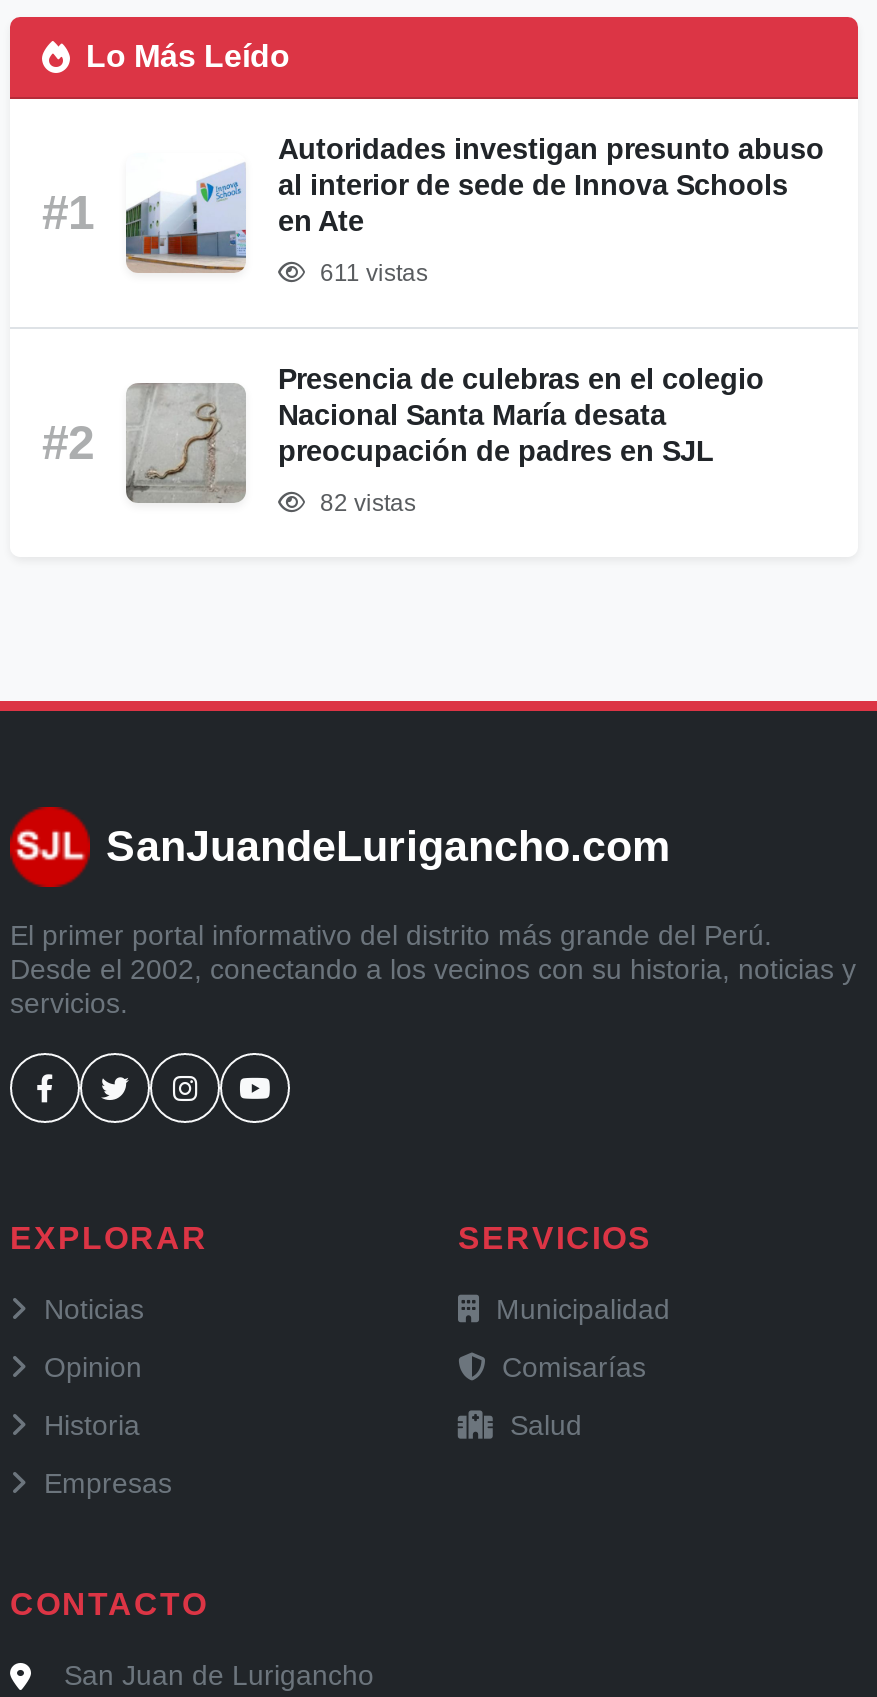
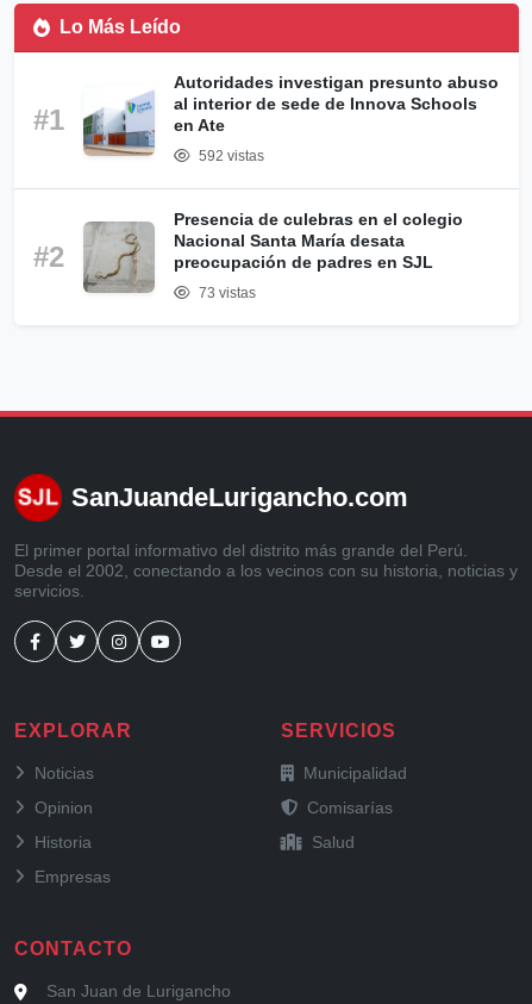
[314,259,428,287] 611 vistas -> [195,148,264,164] 592 vistas
[314,489,416,517] 82 vistas -> [195,285,256,301] 73 vistas

